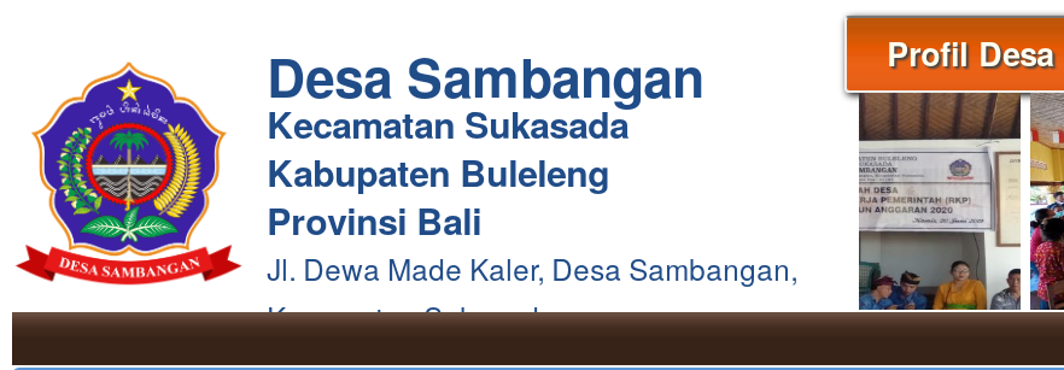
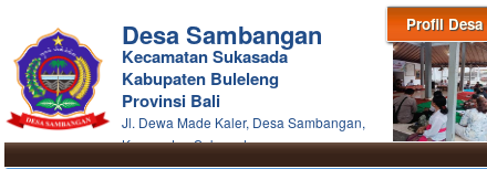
[859,93,1057,312] [image] -> [393,41,484,142] [image]

